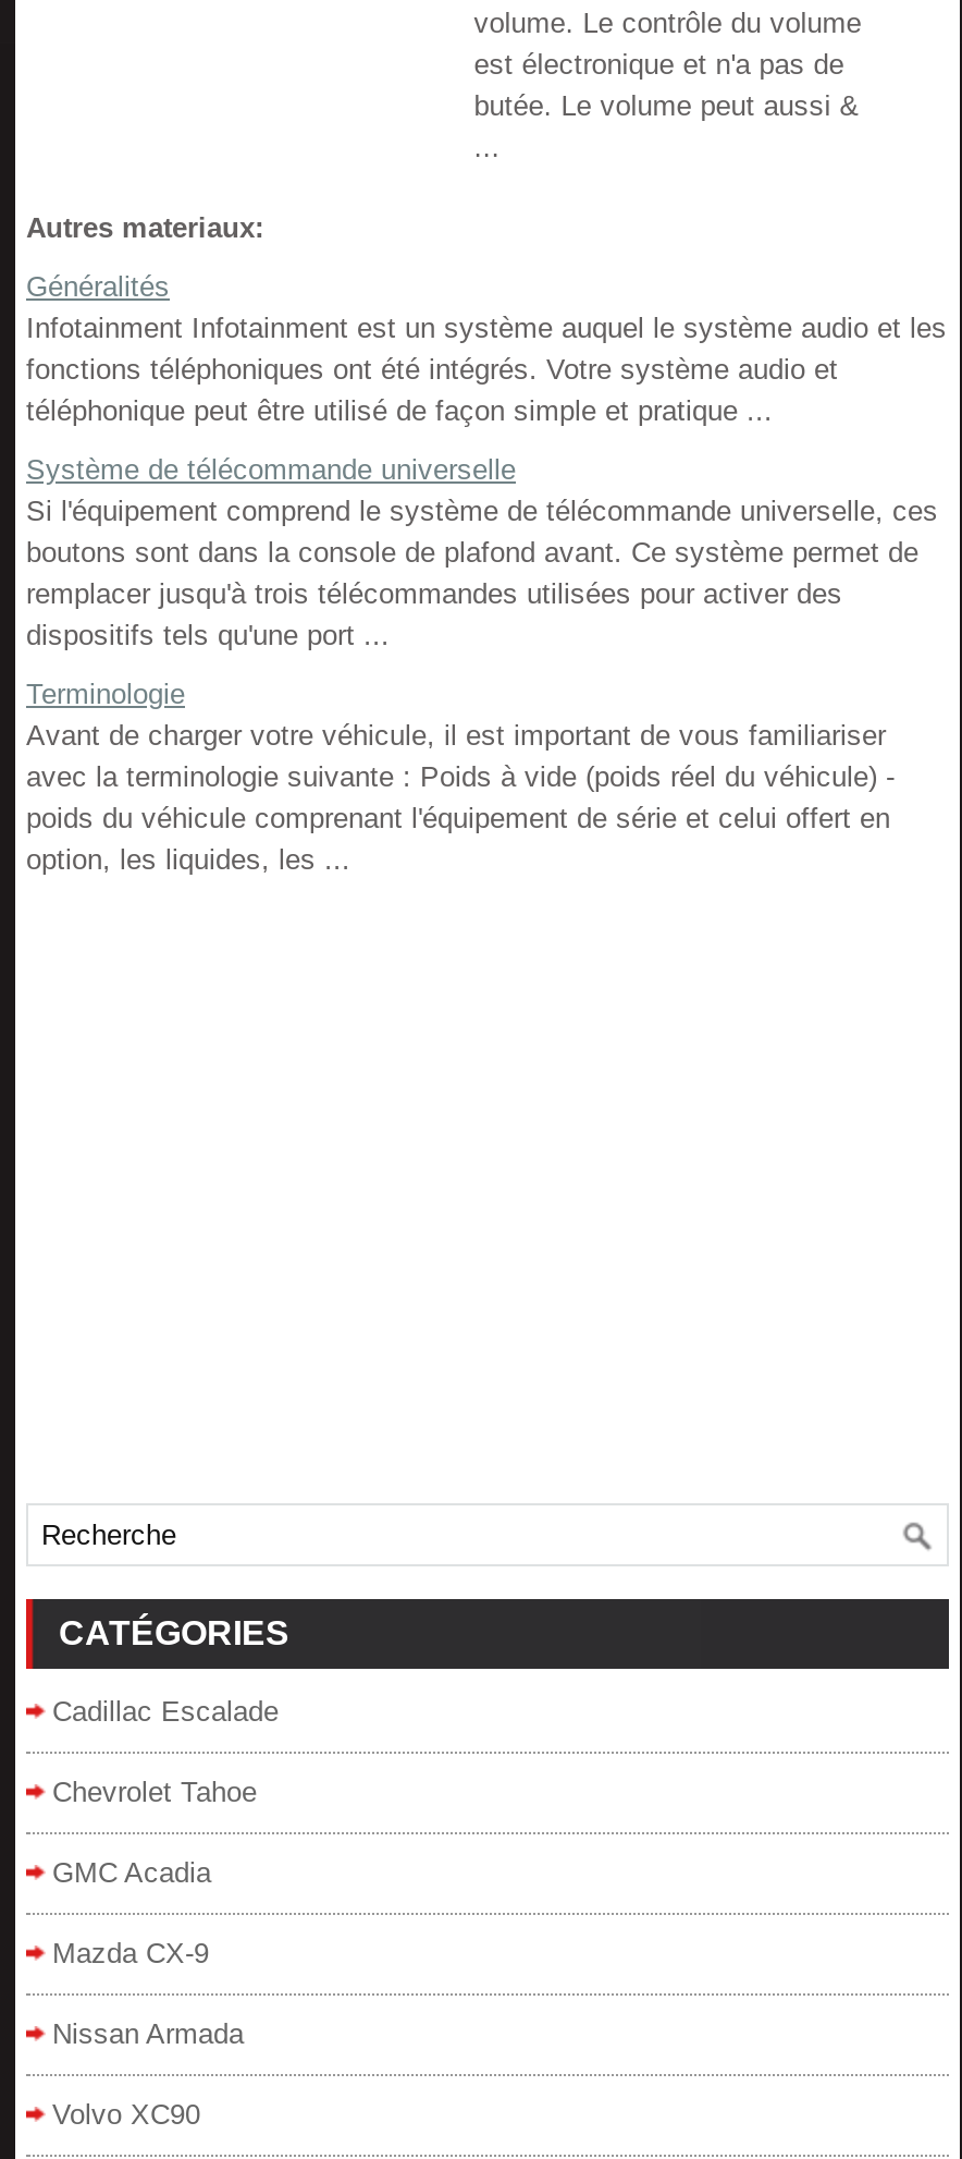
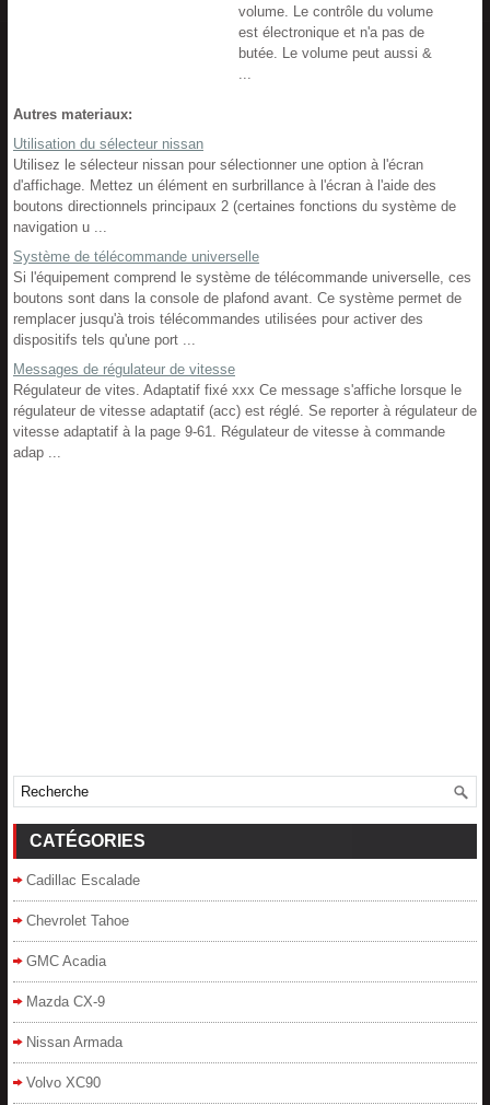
[26,270,947,427] Généralités | Infotainment Infotainment est un système auquel le système audio et les | fonctions téléphoniques ont été intégrés. Votre système audio et | téléphonique peut être utilisé de façon simple et pratique ... -> [13,136,456,235] Utilisation du sélecteur nissan | Utilisez le sélecteur nissan pour sélectionner une option à l'écran | d'affichage. Mettez un élément en surbrillance à l'écran à l'aide des | boutons directionnels principaux 2 (certaines fonctions du système de | navigation u ...
[26,678,895,876] Terminologie | Avant de charger votre véhicule, il est important de vous familiariser | avec la terminologie suivante : Poids à vide (poids réel du véhicule) - | poids du véhicule comprenant l'équipement de série et celui offert en | option, les liquides, les ... -> [13,361,477,461] Messages de régulateur de vitesse | Régulateur de vites. Adaptatif fixé xxx Ce message s'affiche lorsque le | régulateur de vitesse adaptatif (acc) est réglé. Se reporter à régulateur de | vitesse adaptatif à la page 9-61. Régulateur de vitesse à commande | adap ...

